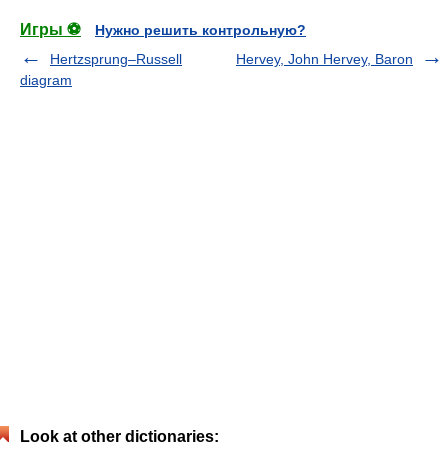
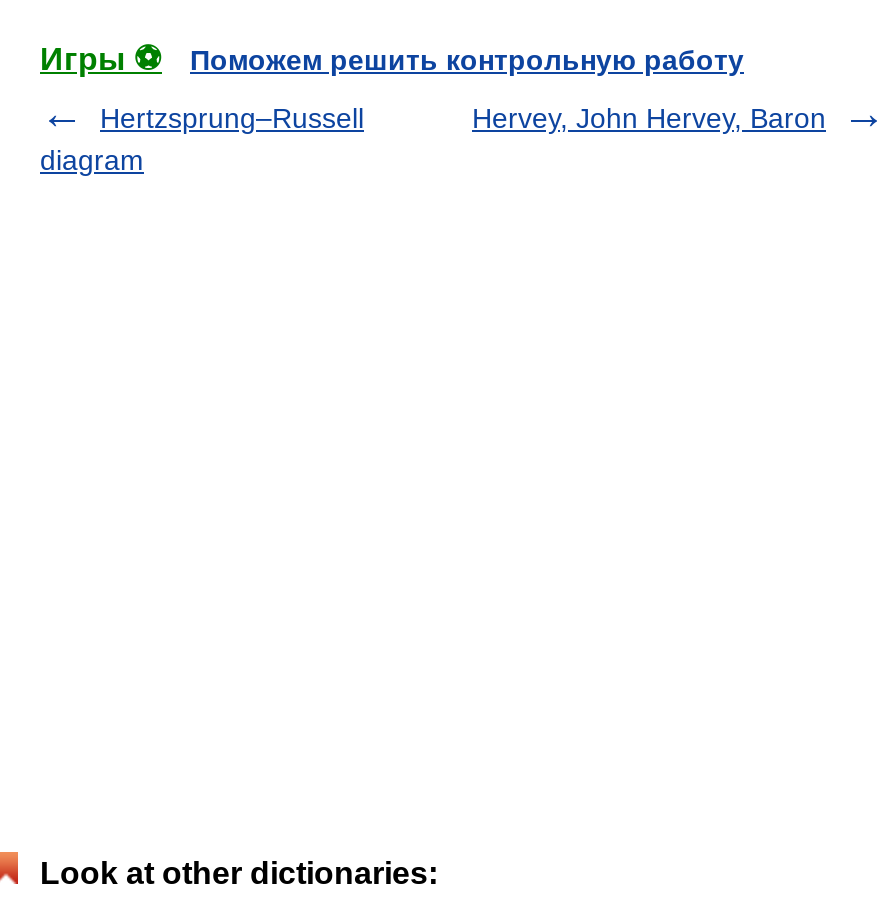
[95,22,306,38] Нужно решить контрольную? -> [190,44,744,76] Поможем решить контрольную работу

